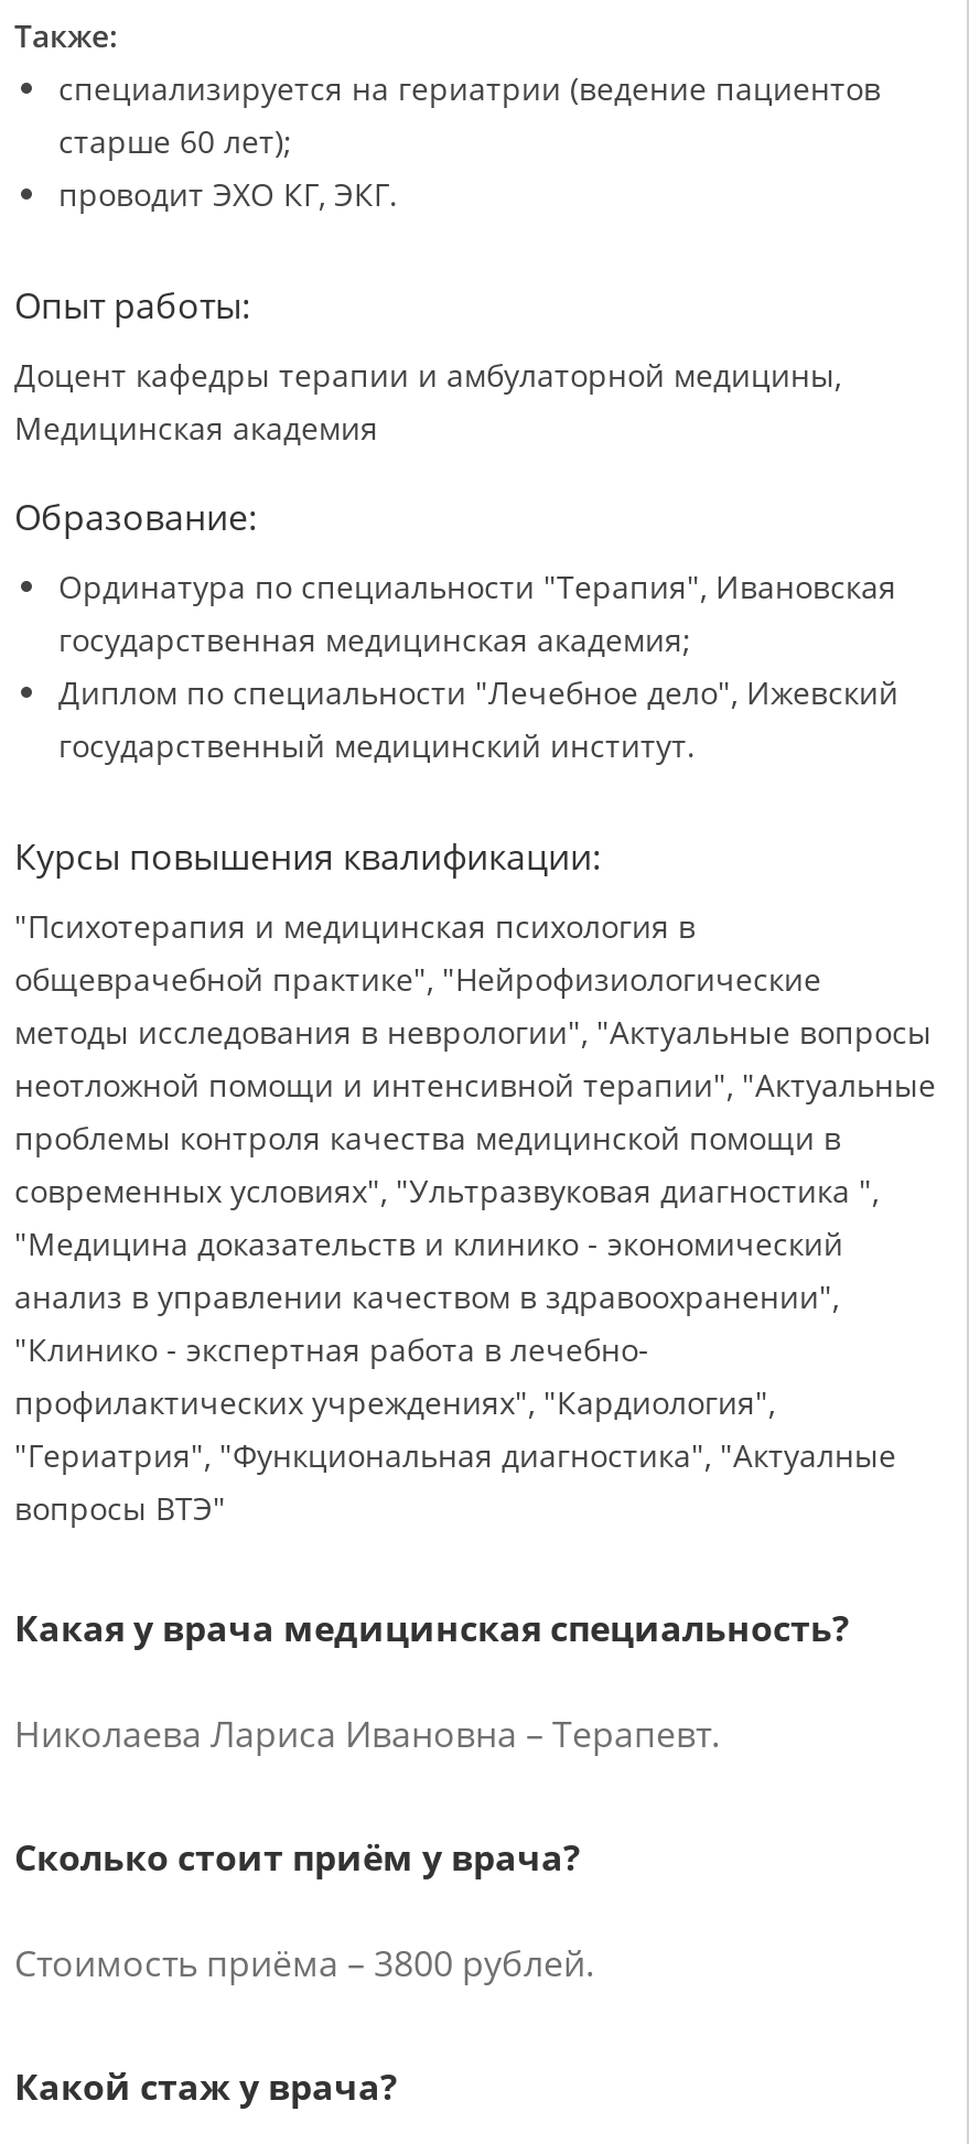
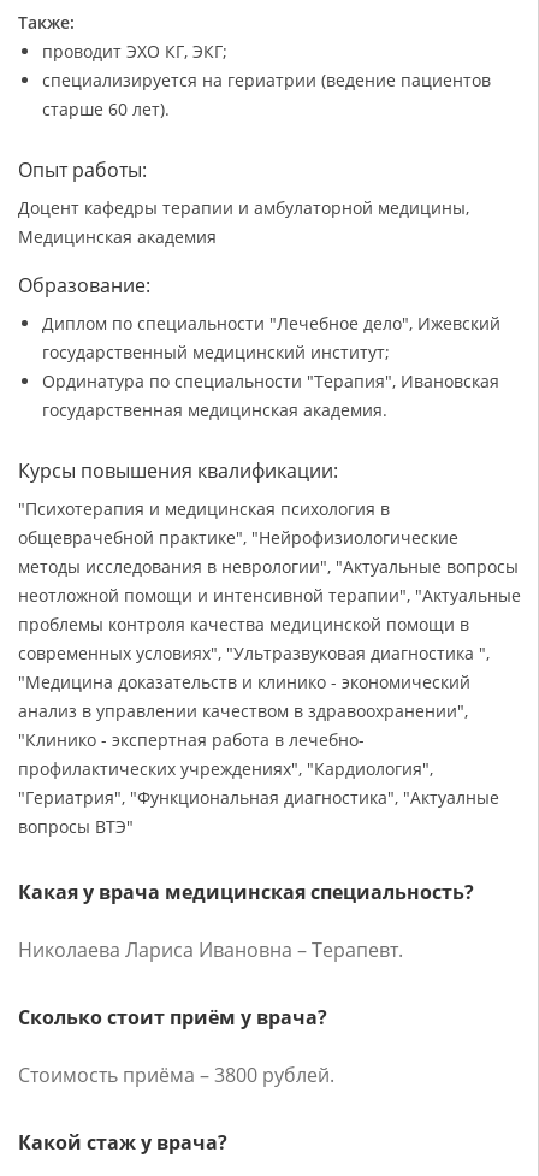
none -> [42,39,227,62] проводит ЭХО КГ, ЭКГ;
moved [58,66,881,108] -> [42,68,491,91]: специализируется на гериатрии (ведение пациентов
[58,119,398,214] старше 60 лет); | проводит ЭХО КГ, ЭКГ. -> [42,97,170,120] старше 60 лет).
moved [58,564,896,606] -> [42,369,499,392]: Ординатура по специальности "Терапия", Ивановская
[58,617,691,659] государственная медицинская академия; -> none
moved [58,670,898,712] -> [42,311,500,334]: Диплом по специальности "Лечебное дело", Ижевский
[58,723,696,765] государственный медицинский институт. -> [42,340,390,421] государственный медицинский институт; | государственная медицинская академия.

